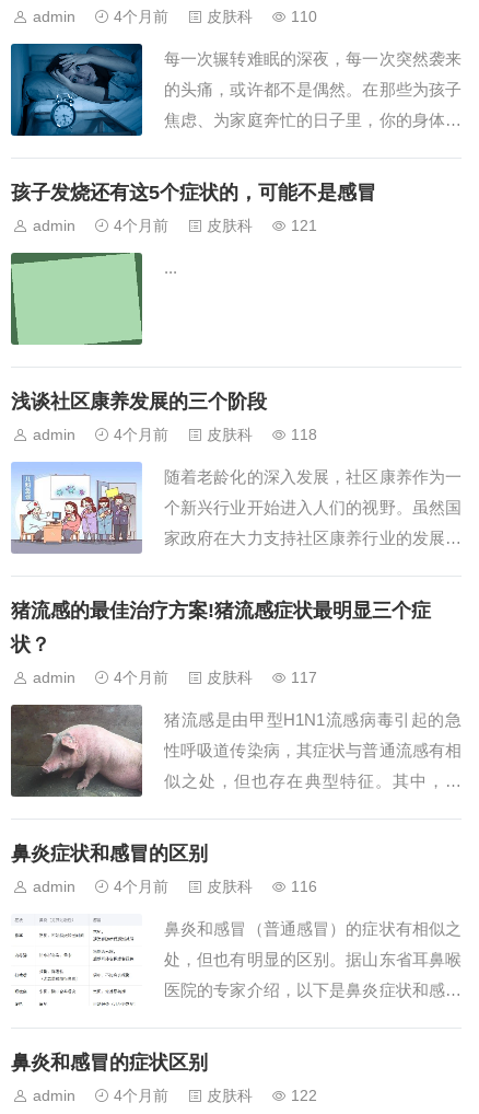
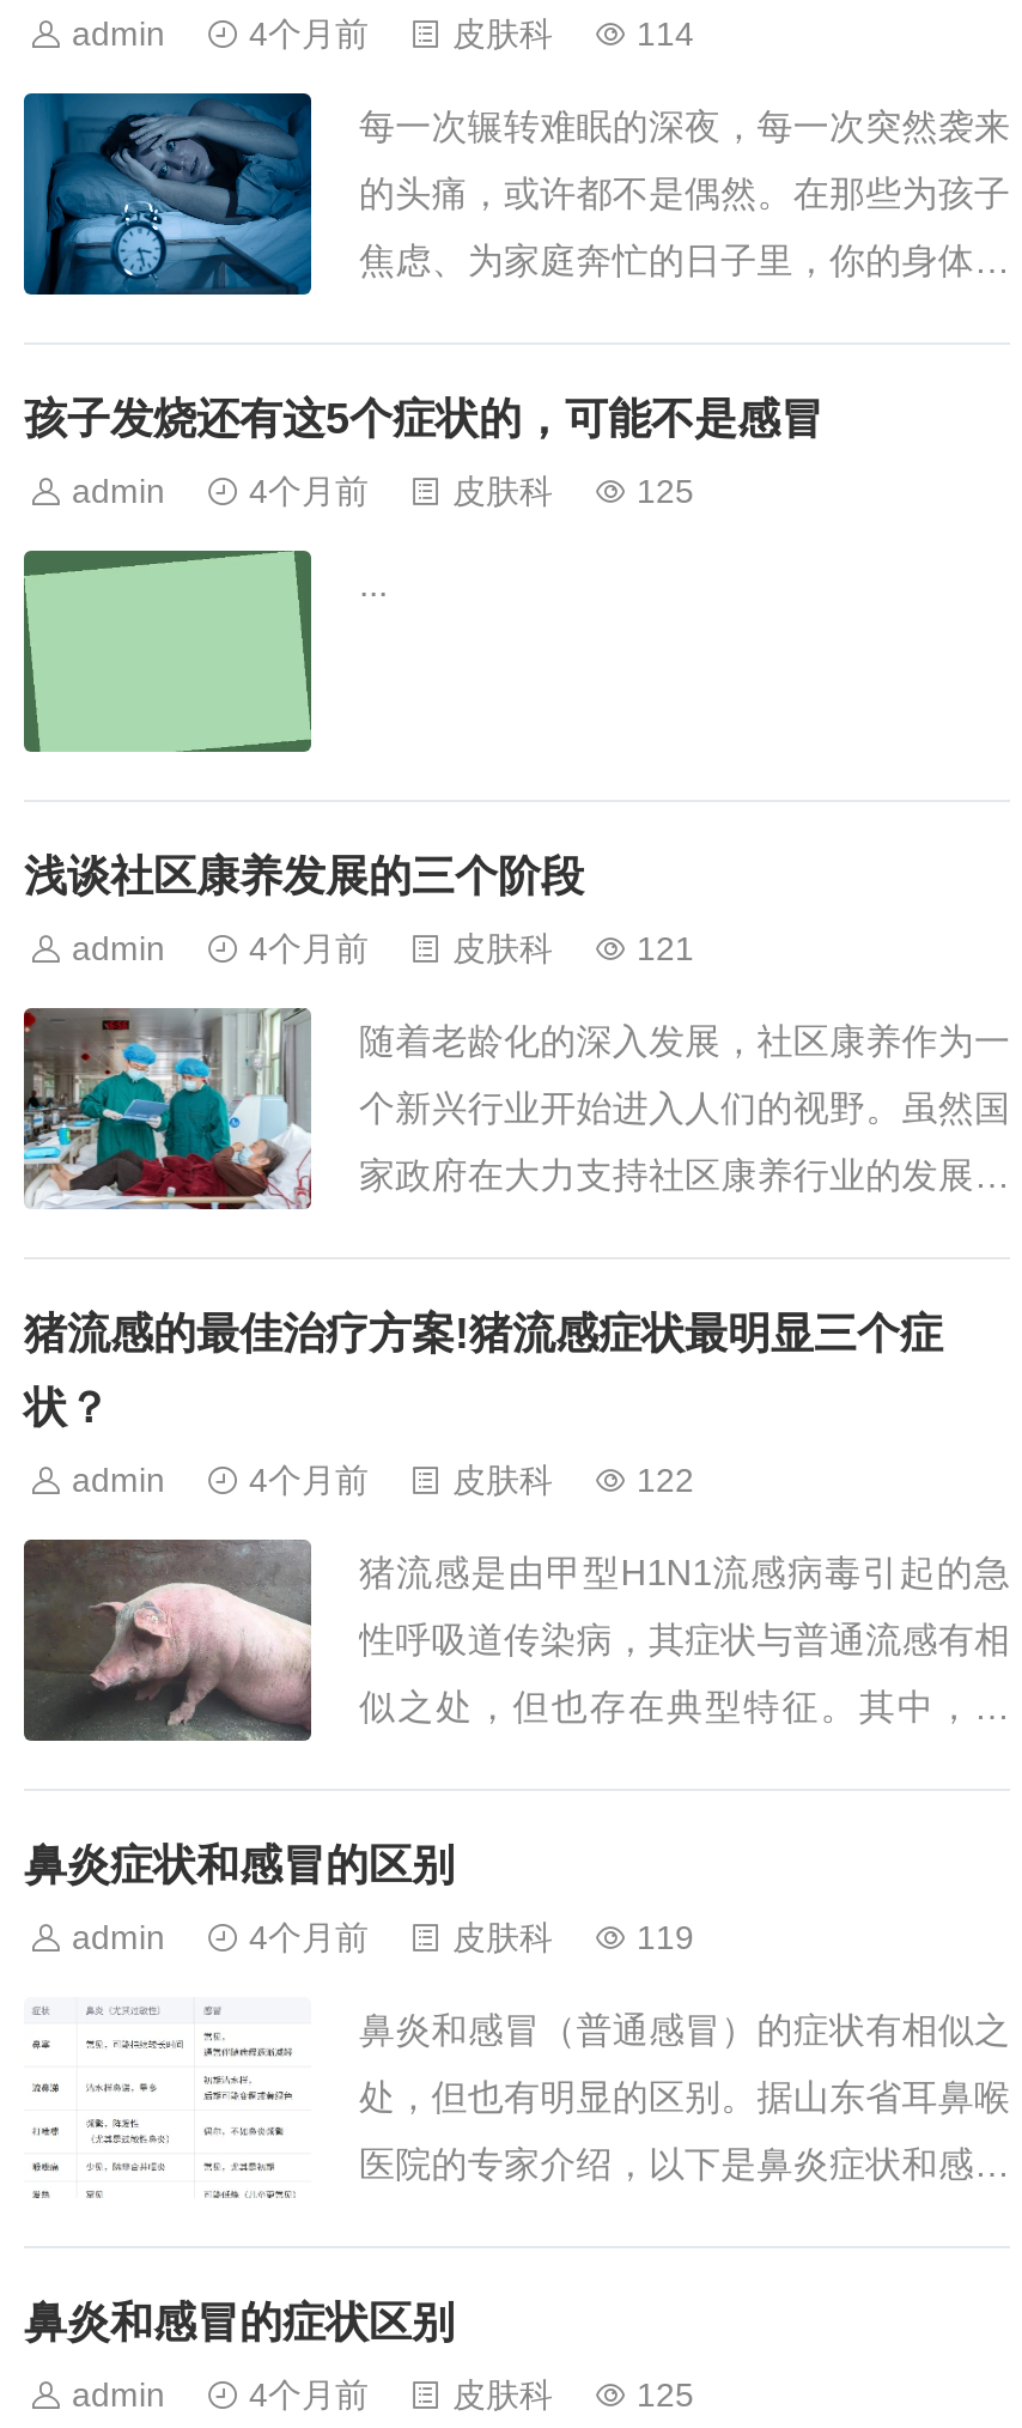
[291,8,317,25] 110 -> [637,14,694,53] 114
[291,217,317,234] 121 -> [637,472,694,510] 125
[291,426,317,443] 118 -> [637,929,694,967] 121
[11,462,142,554] [image] -> [22,1006,311,1209] [image]
[291,669,317,686] 117 -> [637,1461,694,1499] 122
[291,878,317,895] 116 -> [637,1918,694,1956] 119
[291,1087,317,1104] 122 -> [637,2375,694,2414] 125

